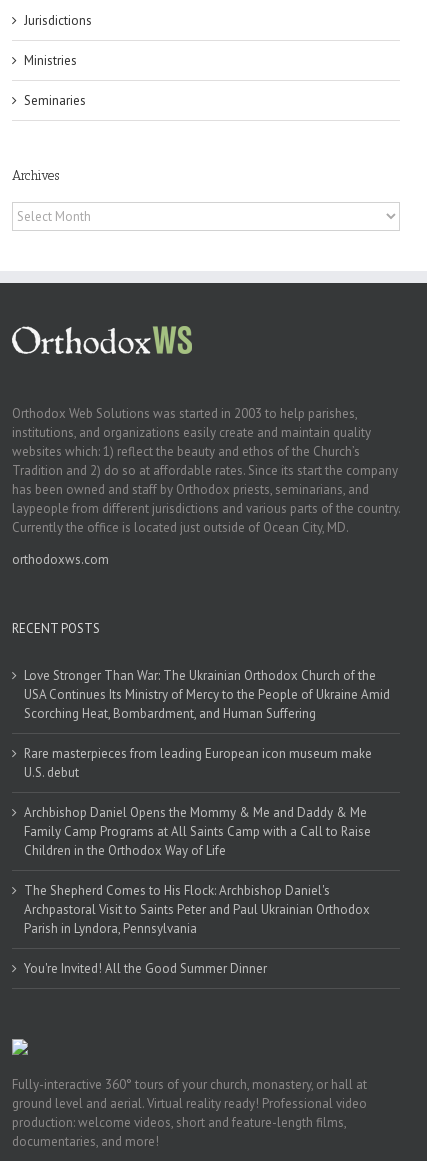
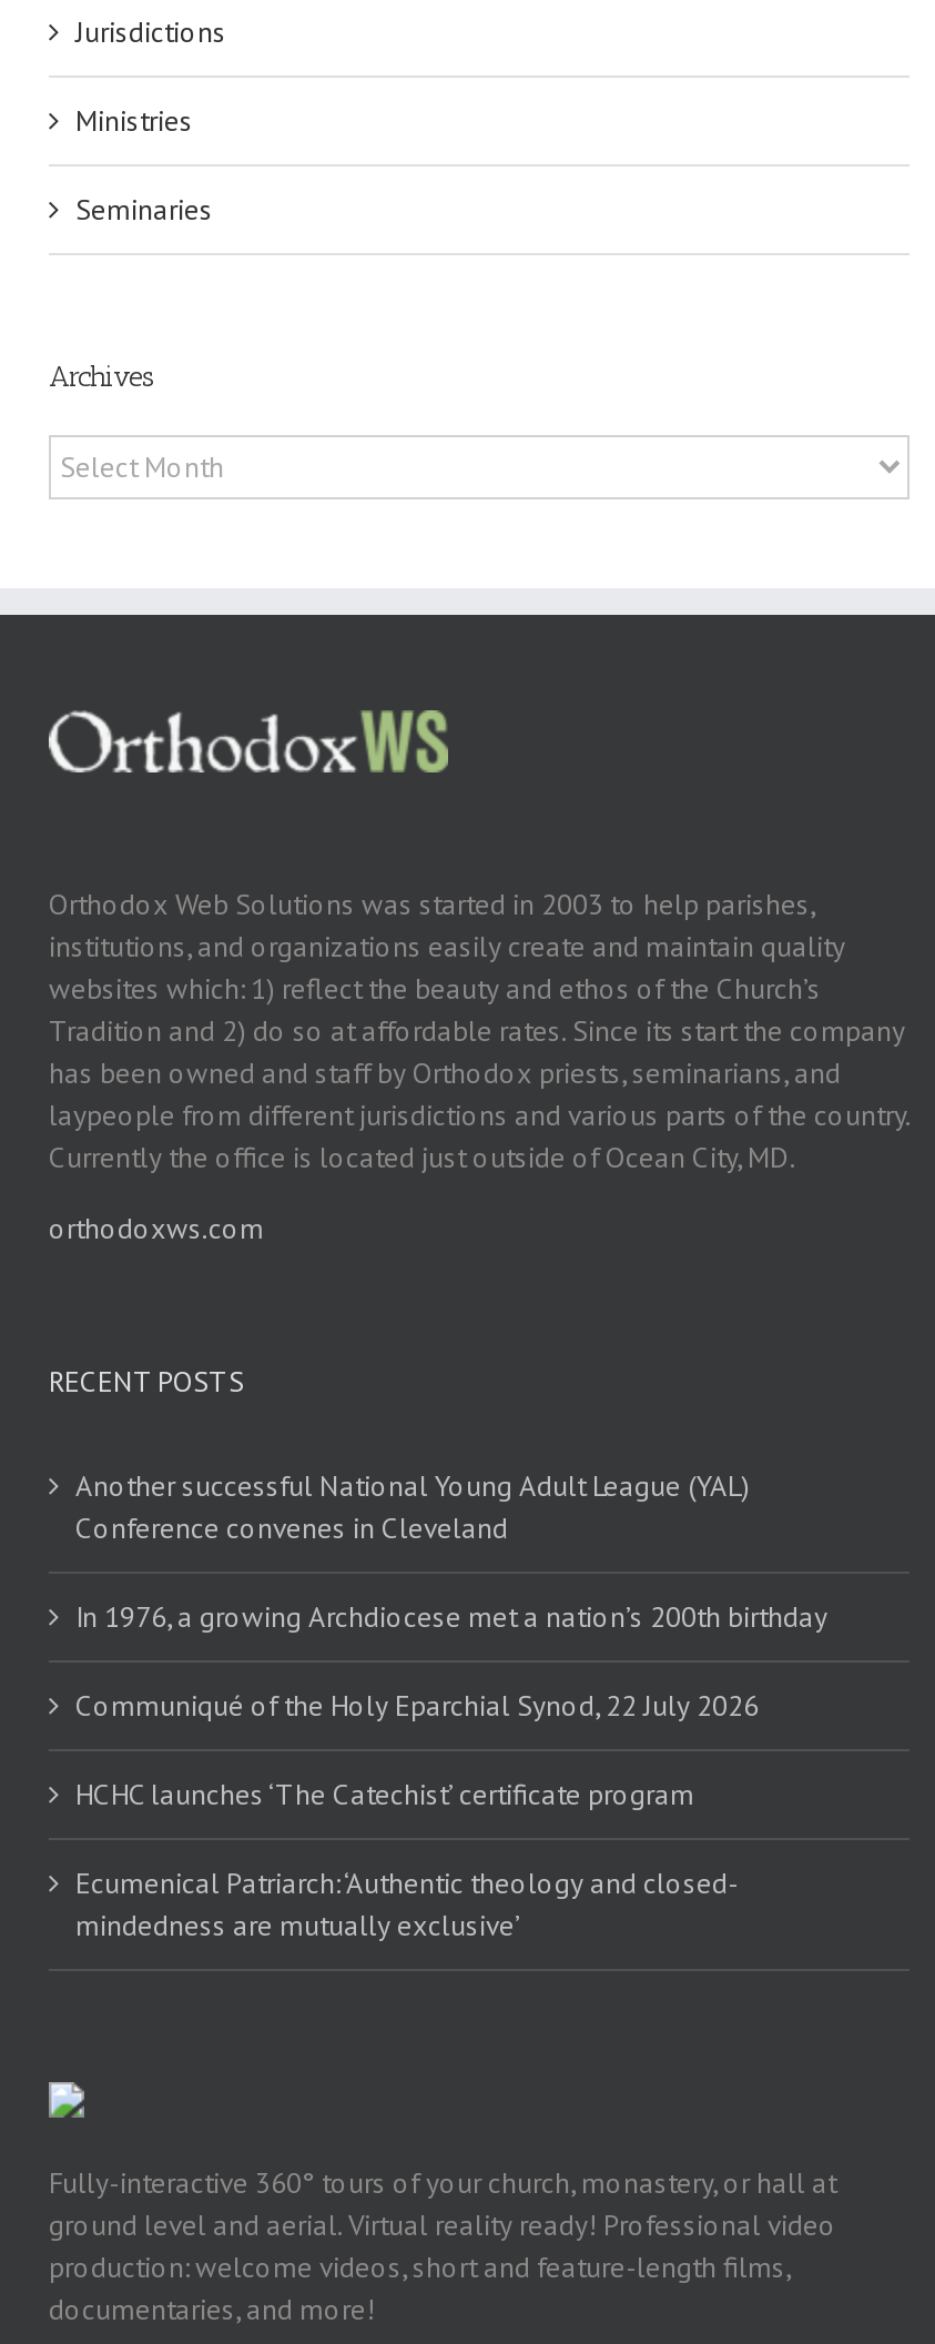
[24,667,390,722] Love Stronger Than War: The Ukrainian Orthodox Church of the | USA Continues Its Ministry of Mercy to the People of Ukraine Amid | Scorching Heat, Bombardment, and Human Suffering -> [75,1467,750,1547] Another successful National Young Adult League (YAL) | Conference convenes in Cleveland
[24,745,372,781] Rare masterpieces from leading European icon museum make | U.S. debut -> [75,1598,827,1636] In 1976, a growing Archdiocese met a nation’s 200th birthday
[24,804,371,859] Archbishop Daniel Opens the Mommy & Me and Daddy & Me | Family Camp Programs at All Saints Camp with a Call to Raise | Children in the Orthodox Way of Life -> [75,1687,759,1725] Communiqué of the Holy Eparchial Synod, 22 July 2026
[24,882,370,937] The Shepherd Comes to His Flock: Archbishop Daniel's | Archpastoral Visit to Saints Peter and Paul Ukrainian Orthodox | Parish in Lyndora, Pennsylvania -> [75,1776,694,1814] HCHC launches ‘The Catechist’ certificate program
[24,960,267,977] You're Invited! All the Good Summer Dinner -> [75,1865,739,1945] Ecumenical Patriarch: ‘Authentic theology and closed- | mindedness are mutually exclusive’

